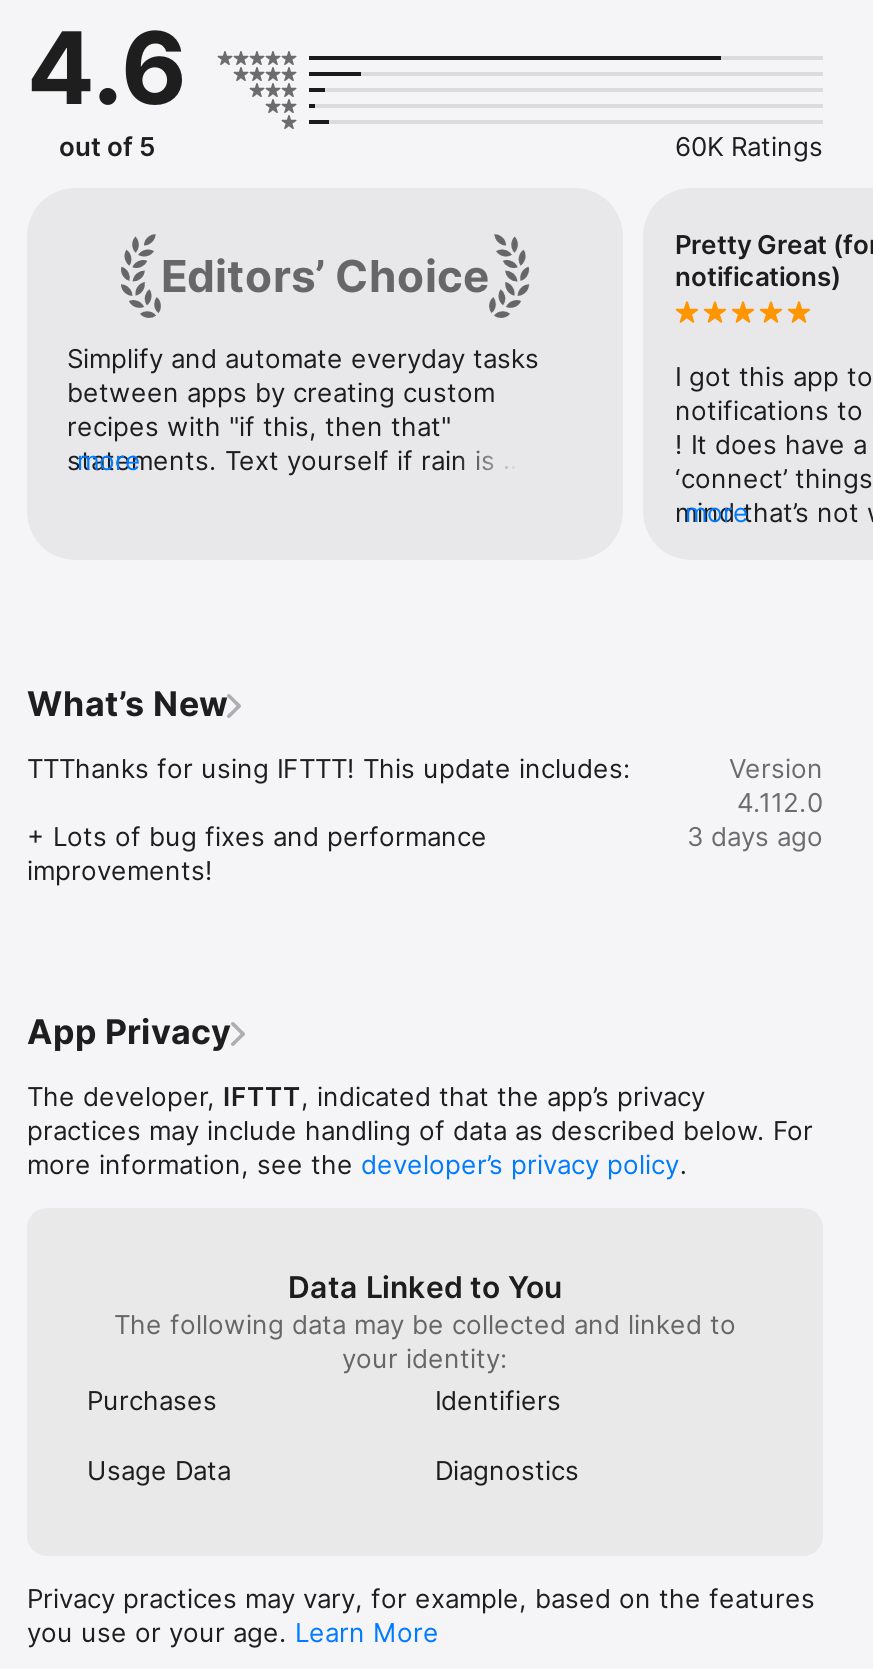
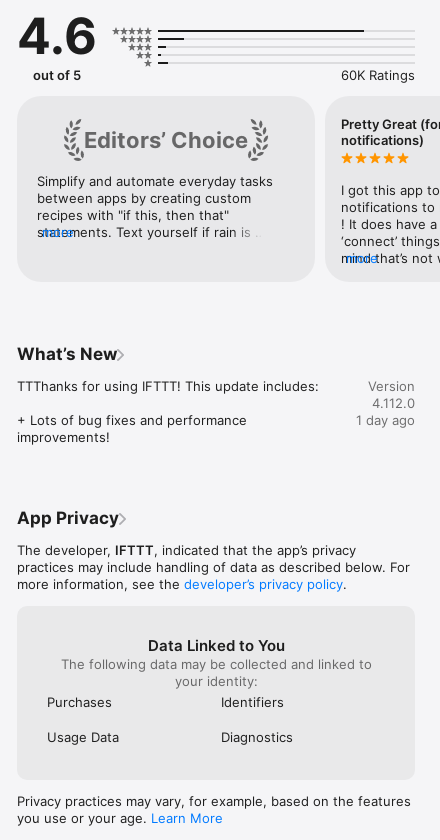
[687,820,823,852] 3 days ago -> [356,412,415,428] 1 day ago

